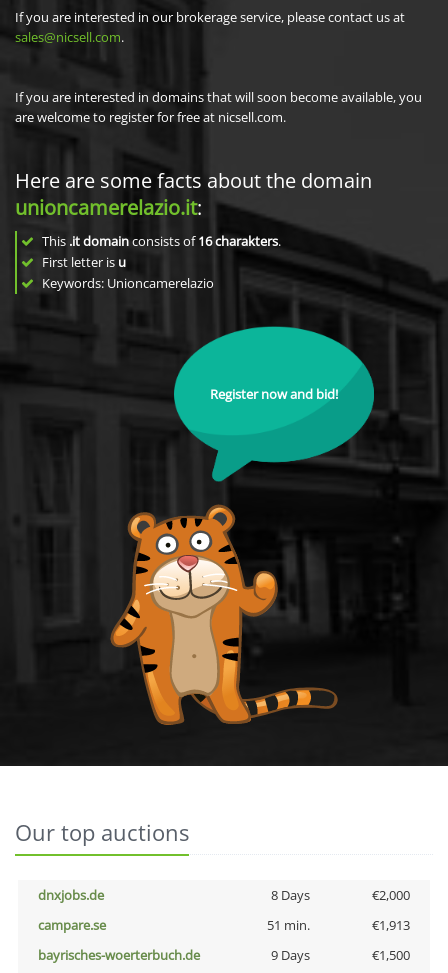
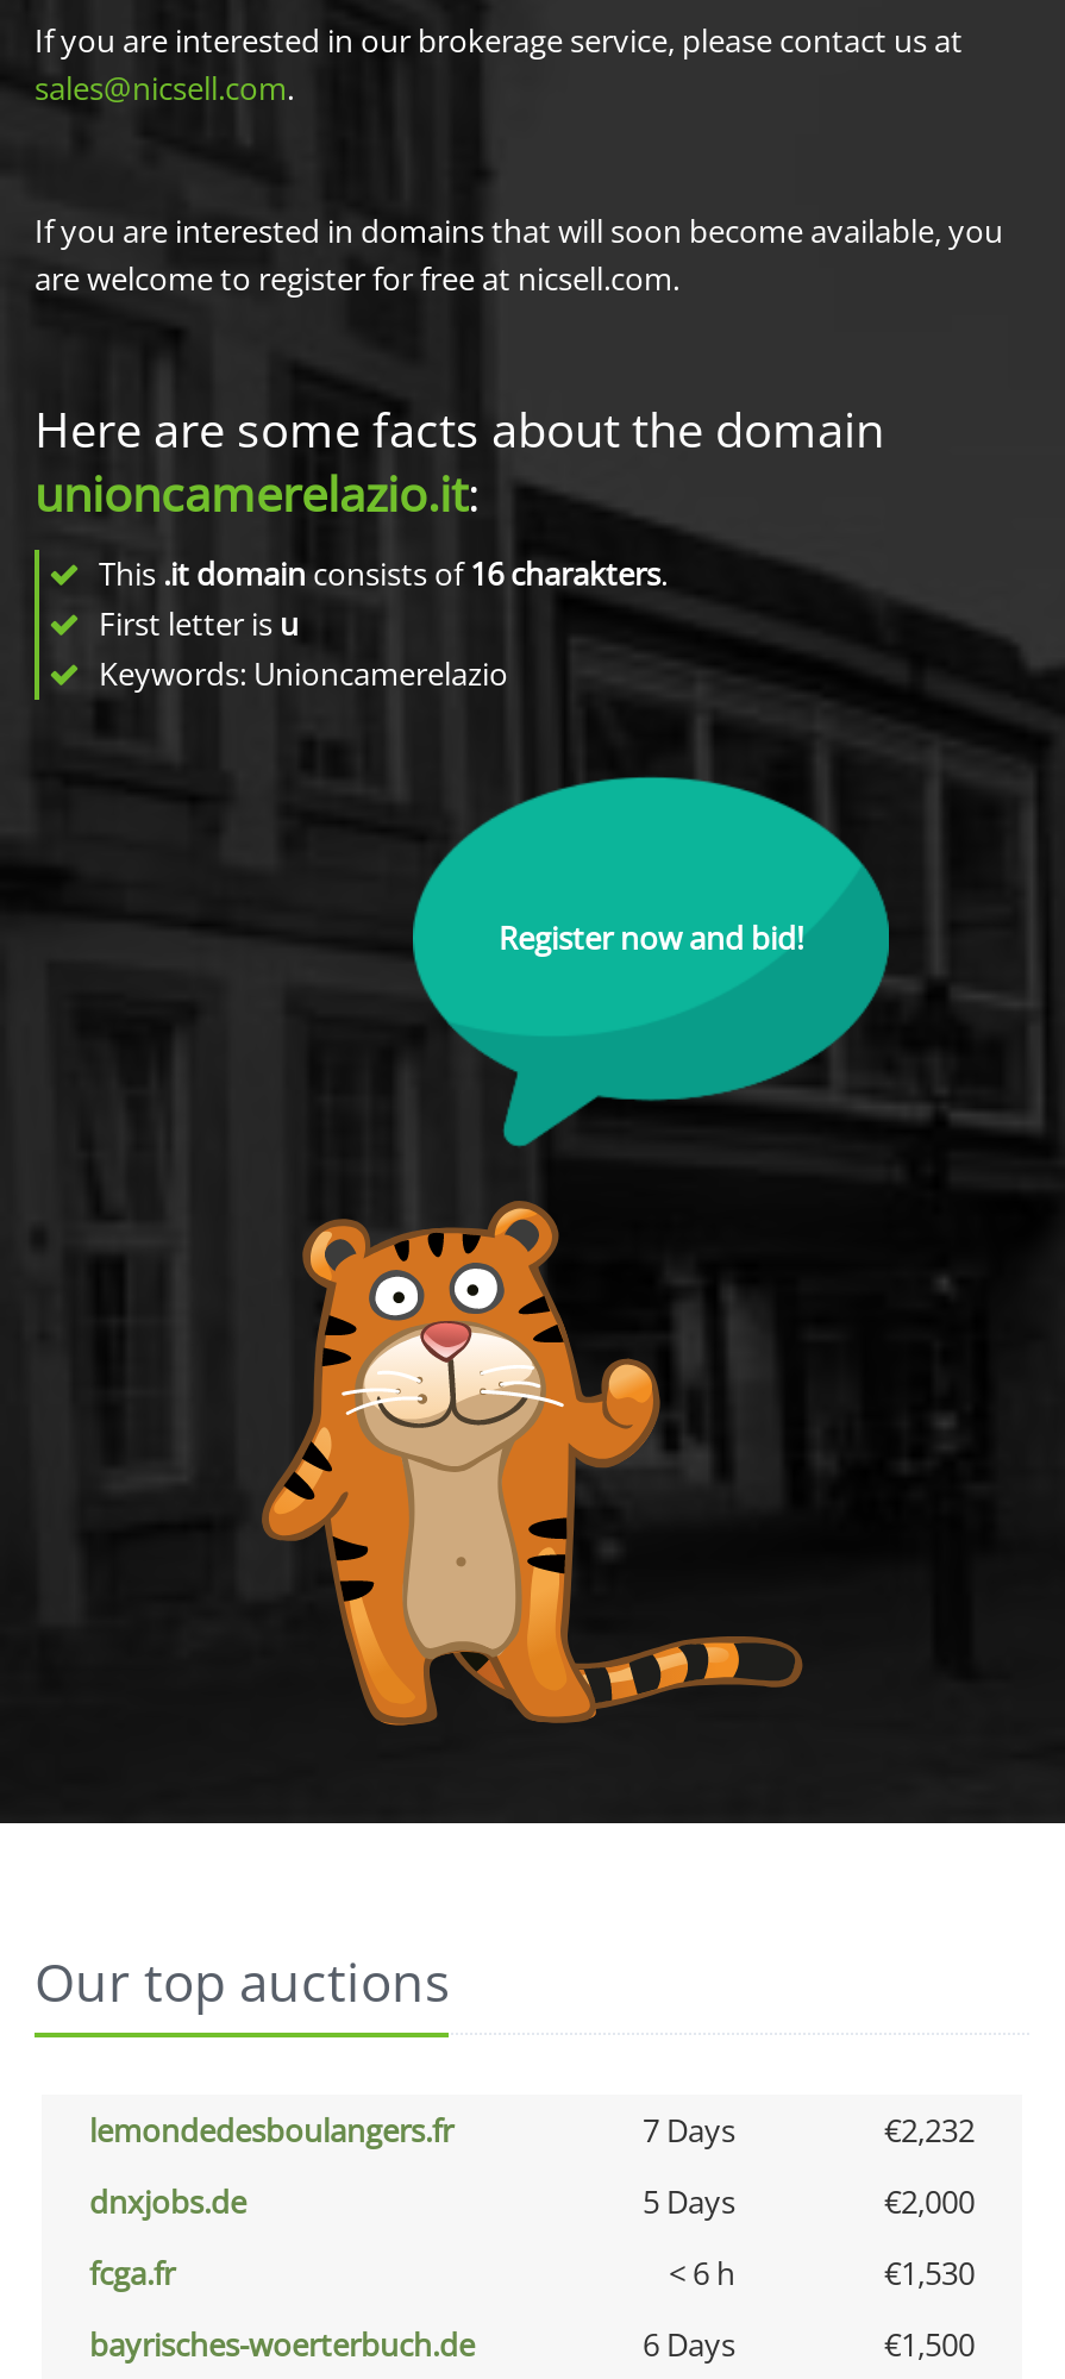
none -> [89,2109,975,2152] lemondedesboulangers.fr | 7 Days | €2,232
[270,886,309,904] 8 Days -> [643,2180,735,2223] 5 Days
[38,916,410,934] campare.se | 51 min. | €1,913 -> [89,2252,975,2295] fcga.fr | < 6 h | €1,530
[270,946,309,964] 9 Days -> [643,2323,735,2366] 6 Days

